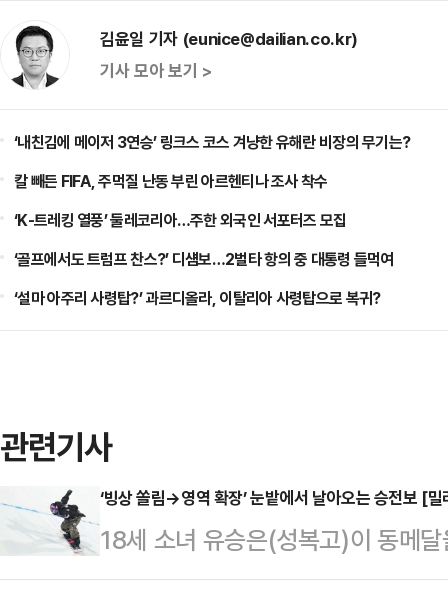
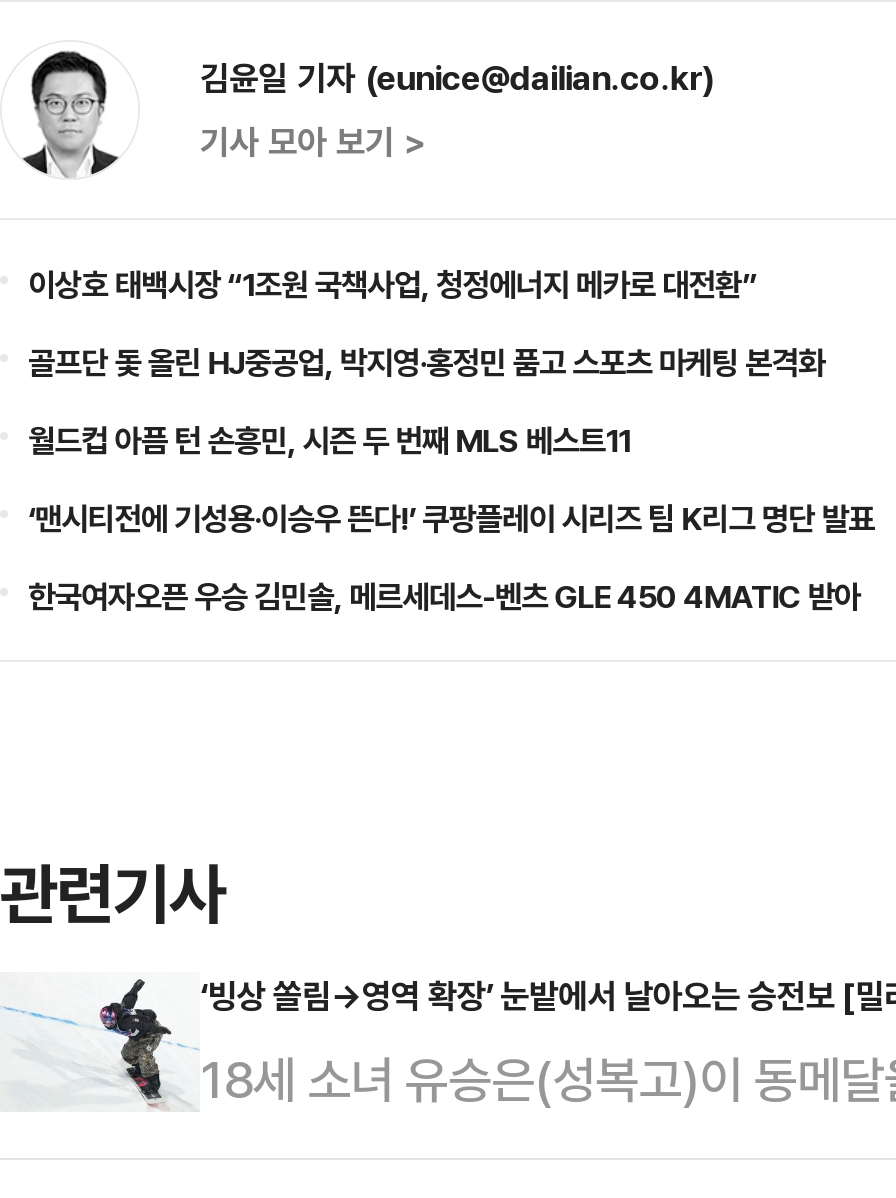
[14,131,410,153] ‘내친김에 메이저 3연승’ 링크스 코스 겨냥한 유해란 비장의 무기는? -> [28,262,756,306] 이상호 태백시장 “1조원 국책사업, 청정에너지 메카로 대전환”
[14,170,328,192] 칼 빼든 FIFA, 주먹질 난동 부린 아르헨티나 조사 착수 -> [28,340,825,384] 골프단 돛 올린 HJ중공업, 박지영·홍정민 품고 스포츠 마케팅 본격화
[14,209,346,231] ‘K-트레킹 열풍’ 둘레코리아…주한 외국인 서포터즈 모집 -> [28,418,631,462] 월드컵 아픔 턴 손흥민, 시즌 두 번째 MLS 베스트11
[14,248,394,270] ‘골프에서도 트럼프 찬스?’ 디섐보…2벌타 항의 중 대통령 들먹여 -> [28,496,875,540] ‘맨시티전에 기성용·이승우 뜬다!’ 쿠팡플레이 시리즈 팀 K리그 명단 발표
[14,287,380,309] ‘설마 아주리 사령탑?’ 과르디올라, 이탈리아 사령탑으로 복귀? -> [28,574,861,618] 한국여자오픈 우승 김민솔, 메르세데스-벤츠 GLE 450 4MATIC 받아

